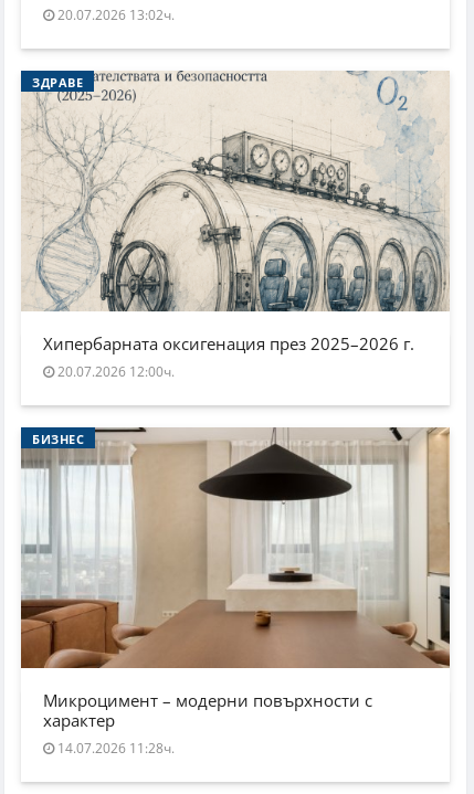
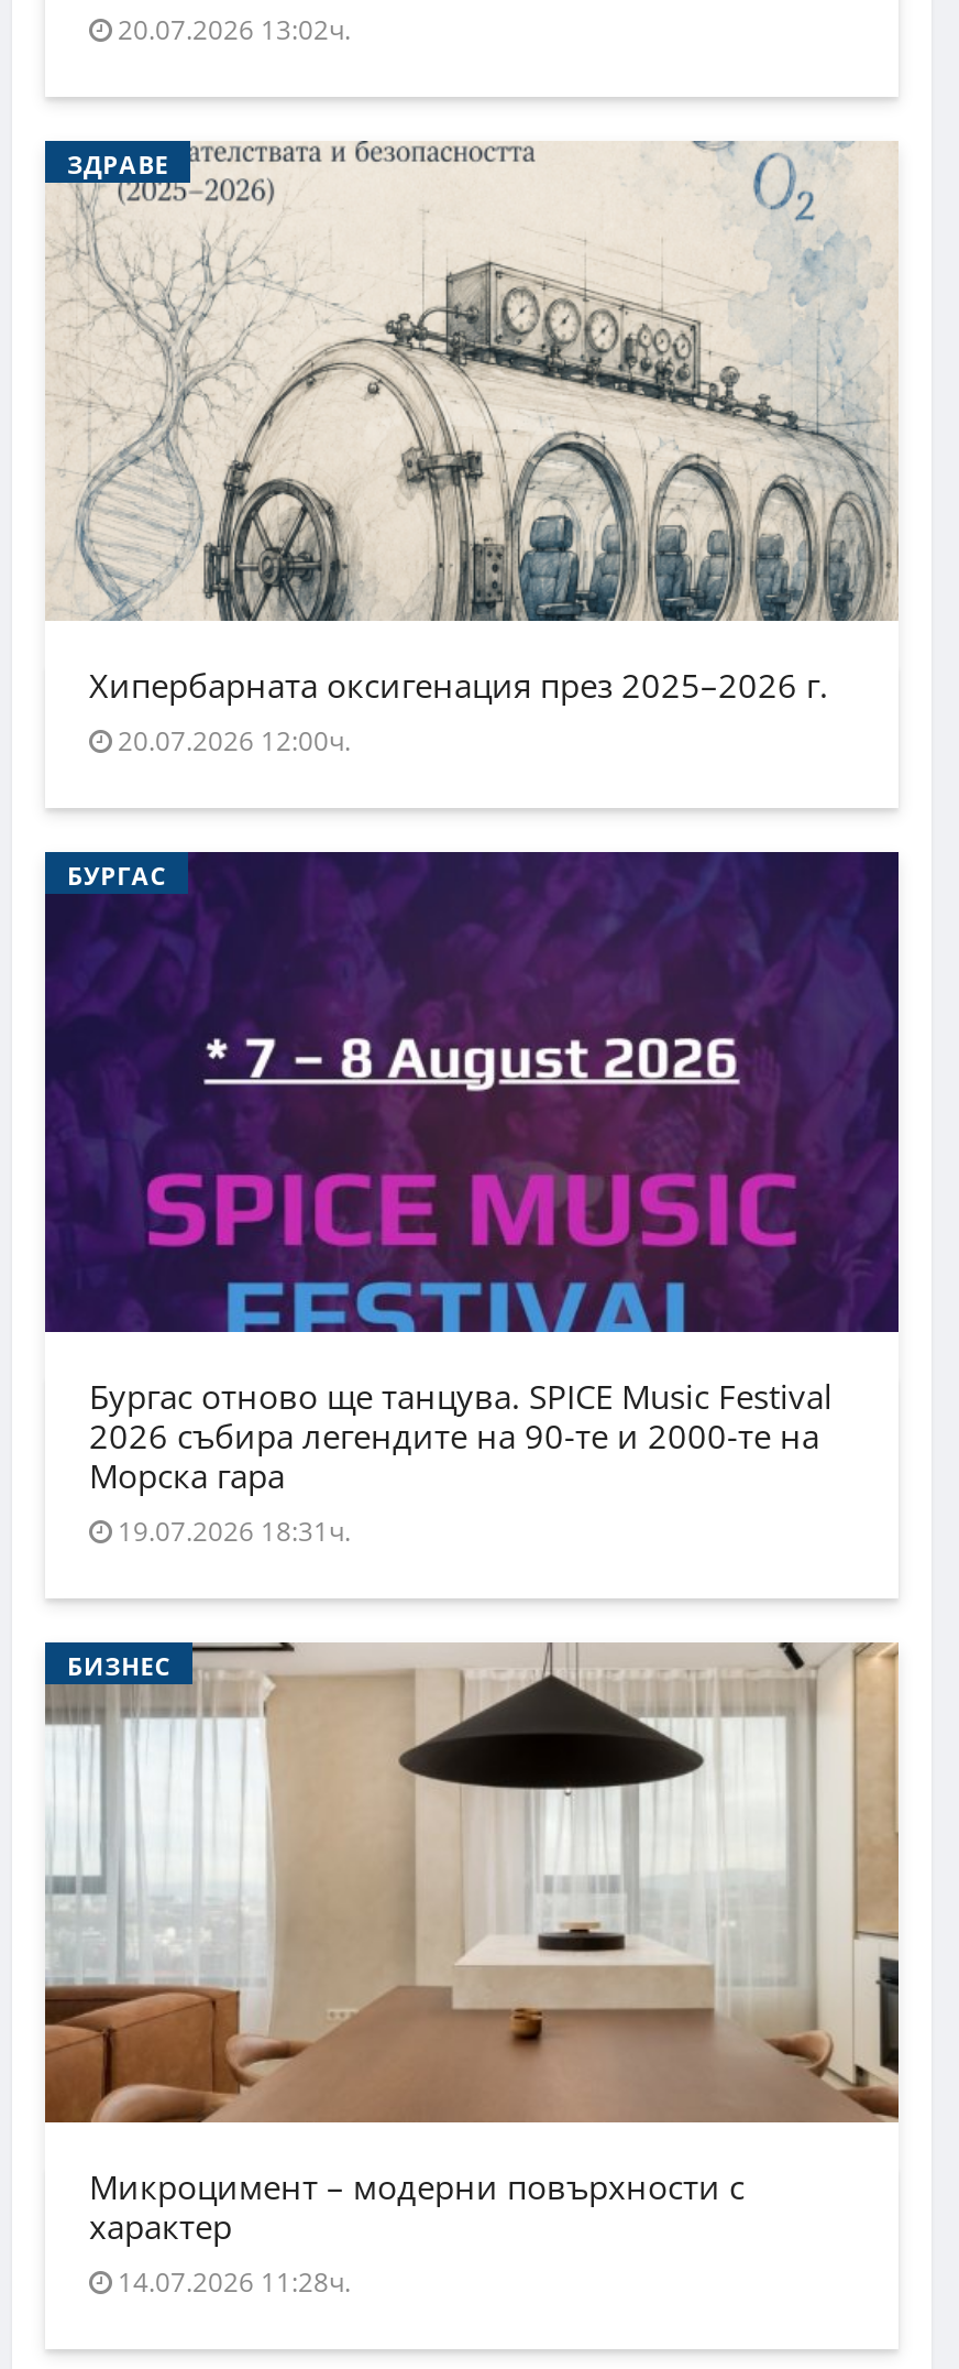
none -> [43,850,901,1334] [image] | БУРГАС
none -> [89,1373,833,1549] Бургас отново ще танцува. SPICE Music Festival | 2026 събира легендите на 90-те и 2000-те на | Морска гара | 19.07.2026 18:31ч.

